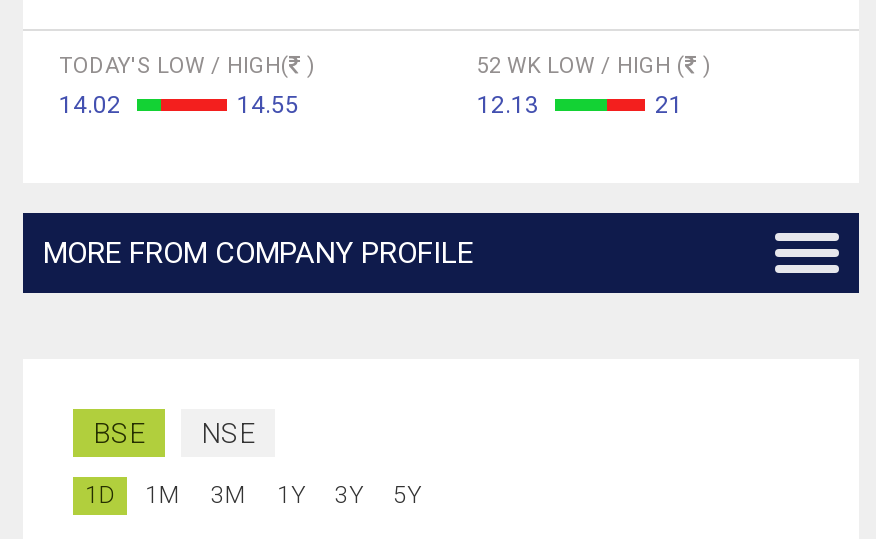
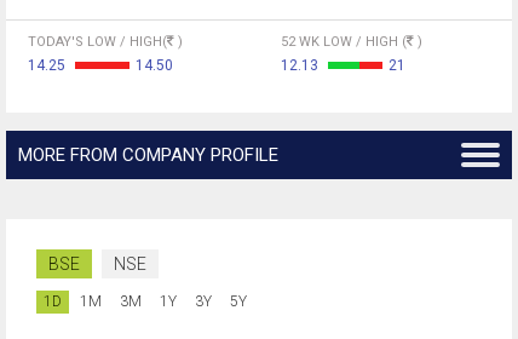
[59,91,127,119] 14.02 -> [28,57,69,74] 14.25
[237,91,299,119] 14.55 -> [136,57,173,74] 14.50

